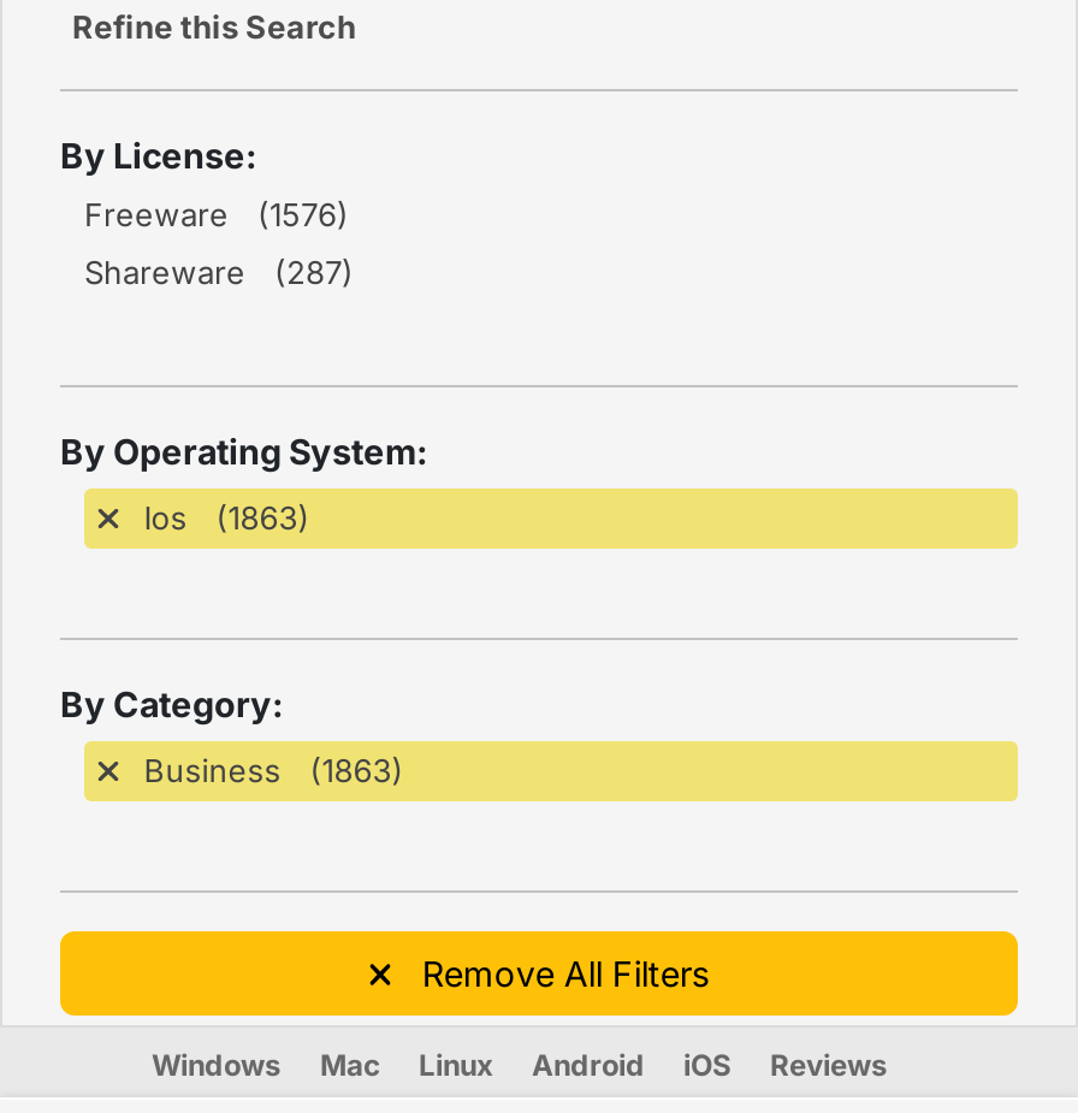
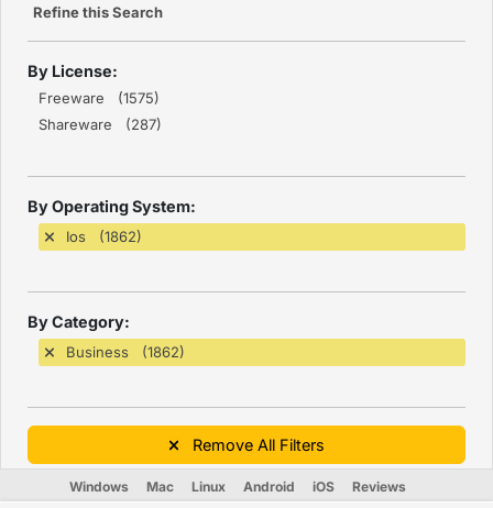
[84,195,349,234] Freeware (1576) -> [39,89,160,107] Freeware (1575)
[144,499,310,537] Ios (1863) -> [66,228,142,245] Ios (1862)
[144,751,404,790] Business (1863) -> [66,343,185,361] Business (1862)

